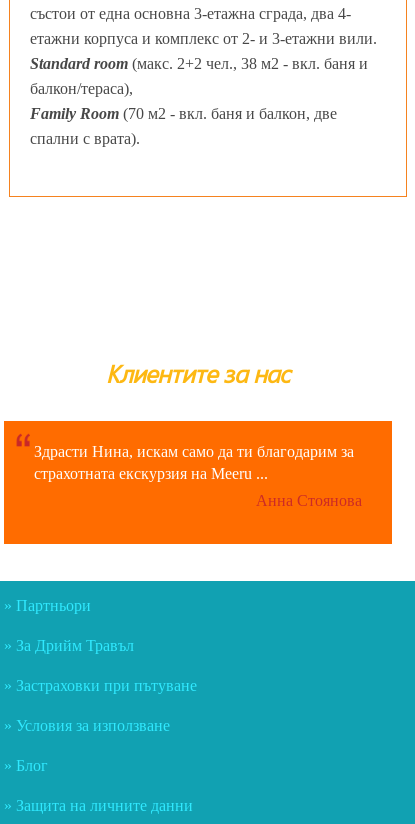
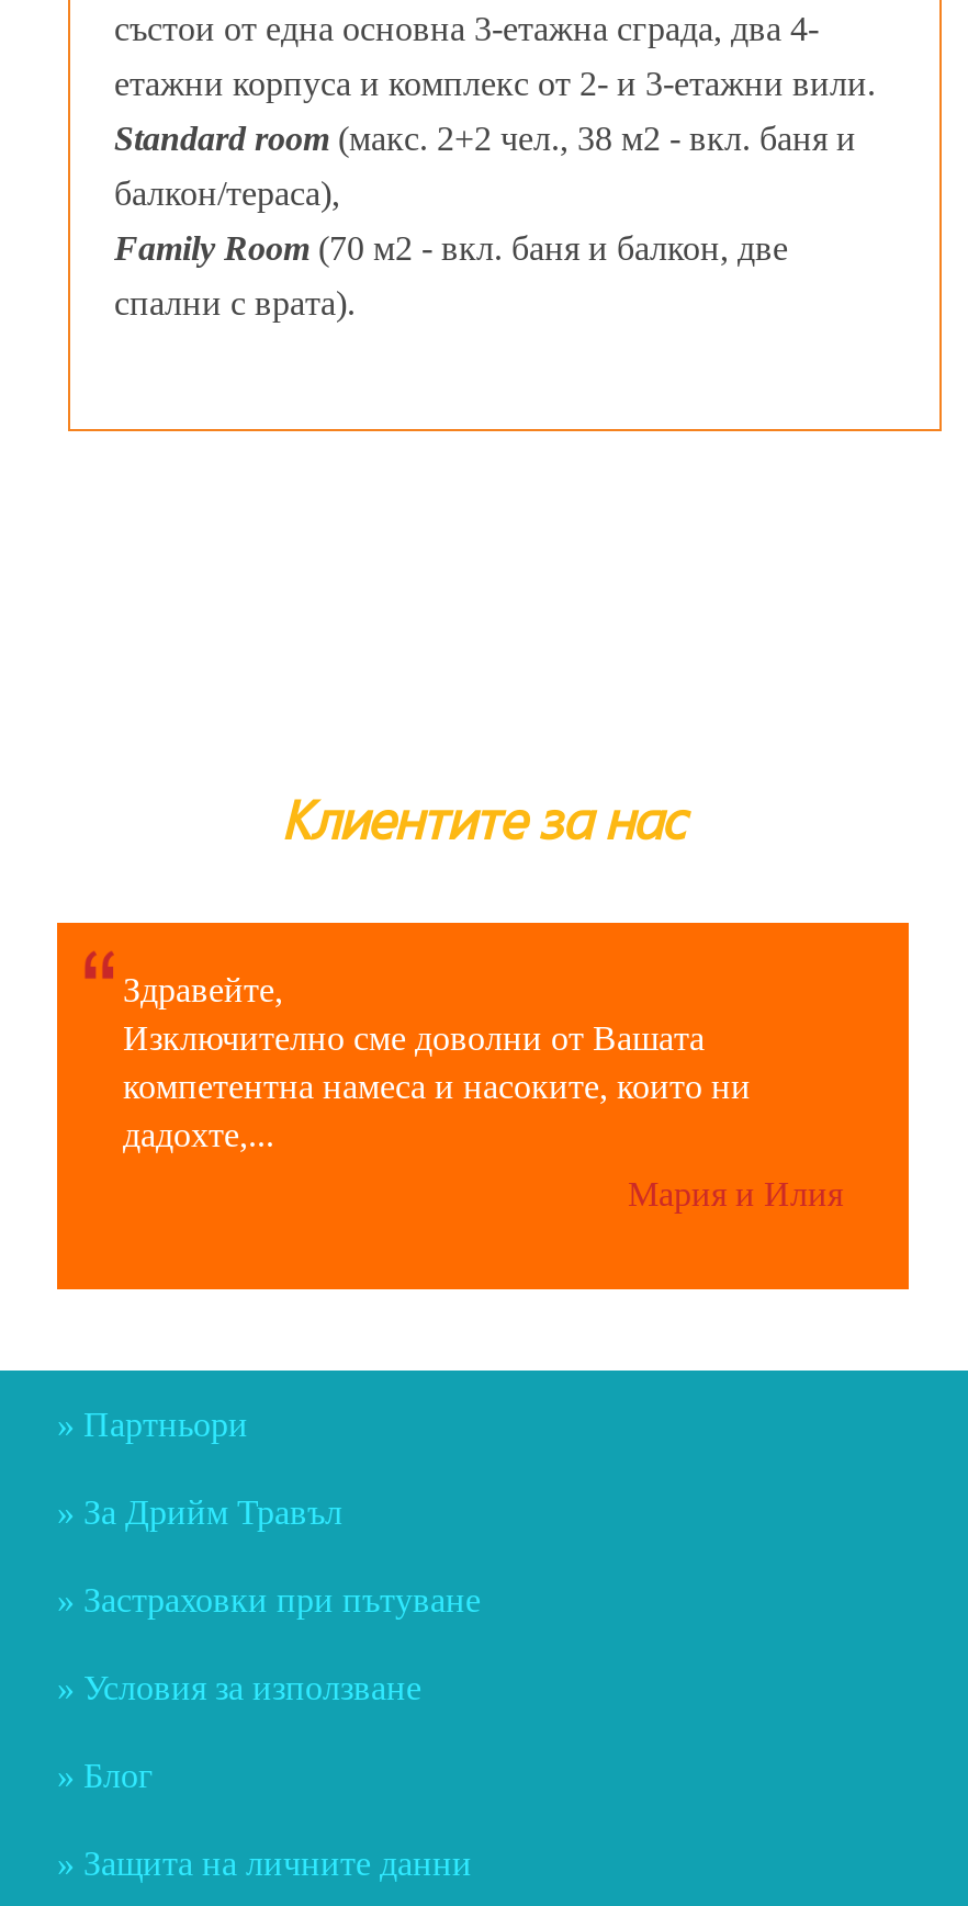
[34,443,354,482] Здрасти Нина, искам само да ти благодарим за | страхотната екскурзия на Meeru ... -> [123,971,751,1153] Здравейте, | Изключително сме доволни от Вашата | компетентна намеса и насоките, които ни | дадохте,...
[256,492,362,509] Анна Стоянова -> [628,1175,843,1212] Мария и Илия

